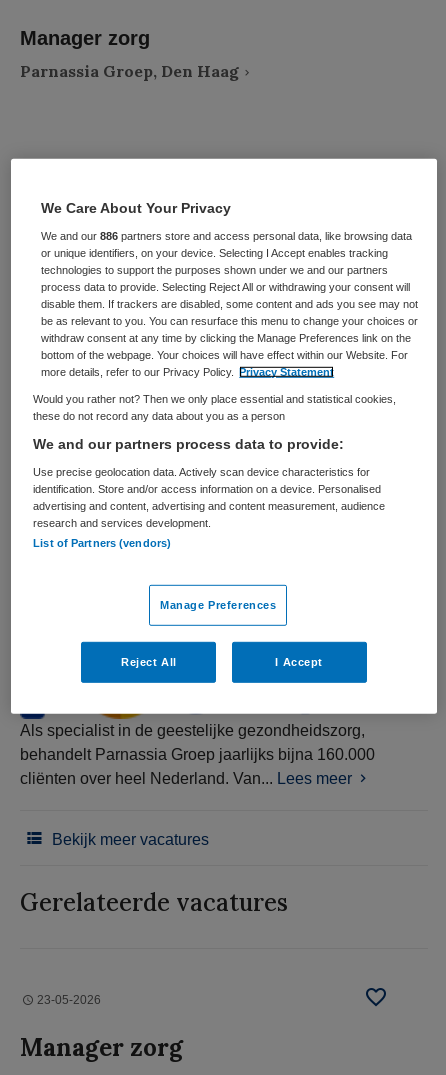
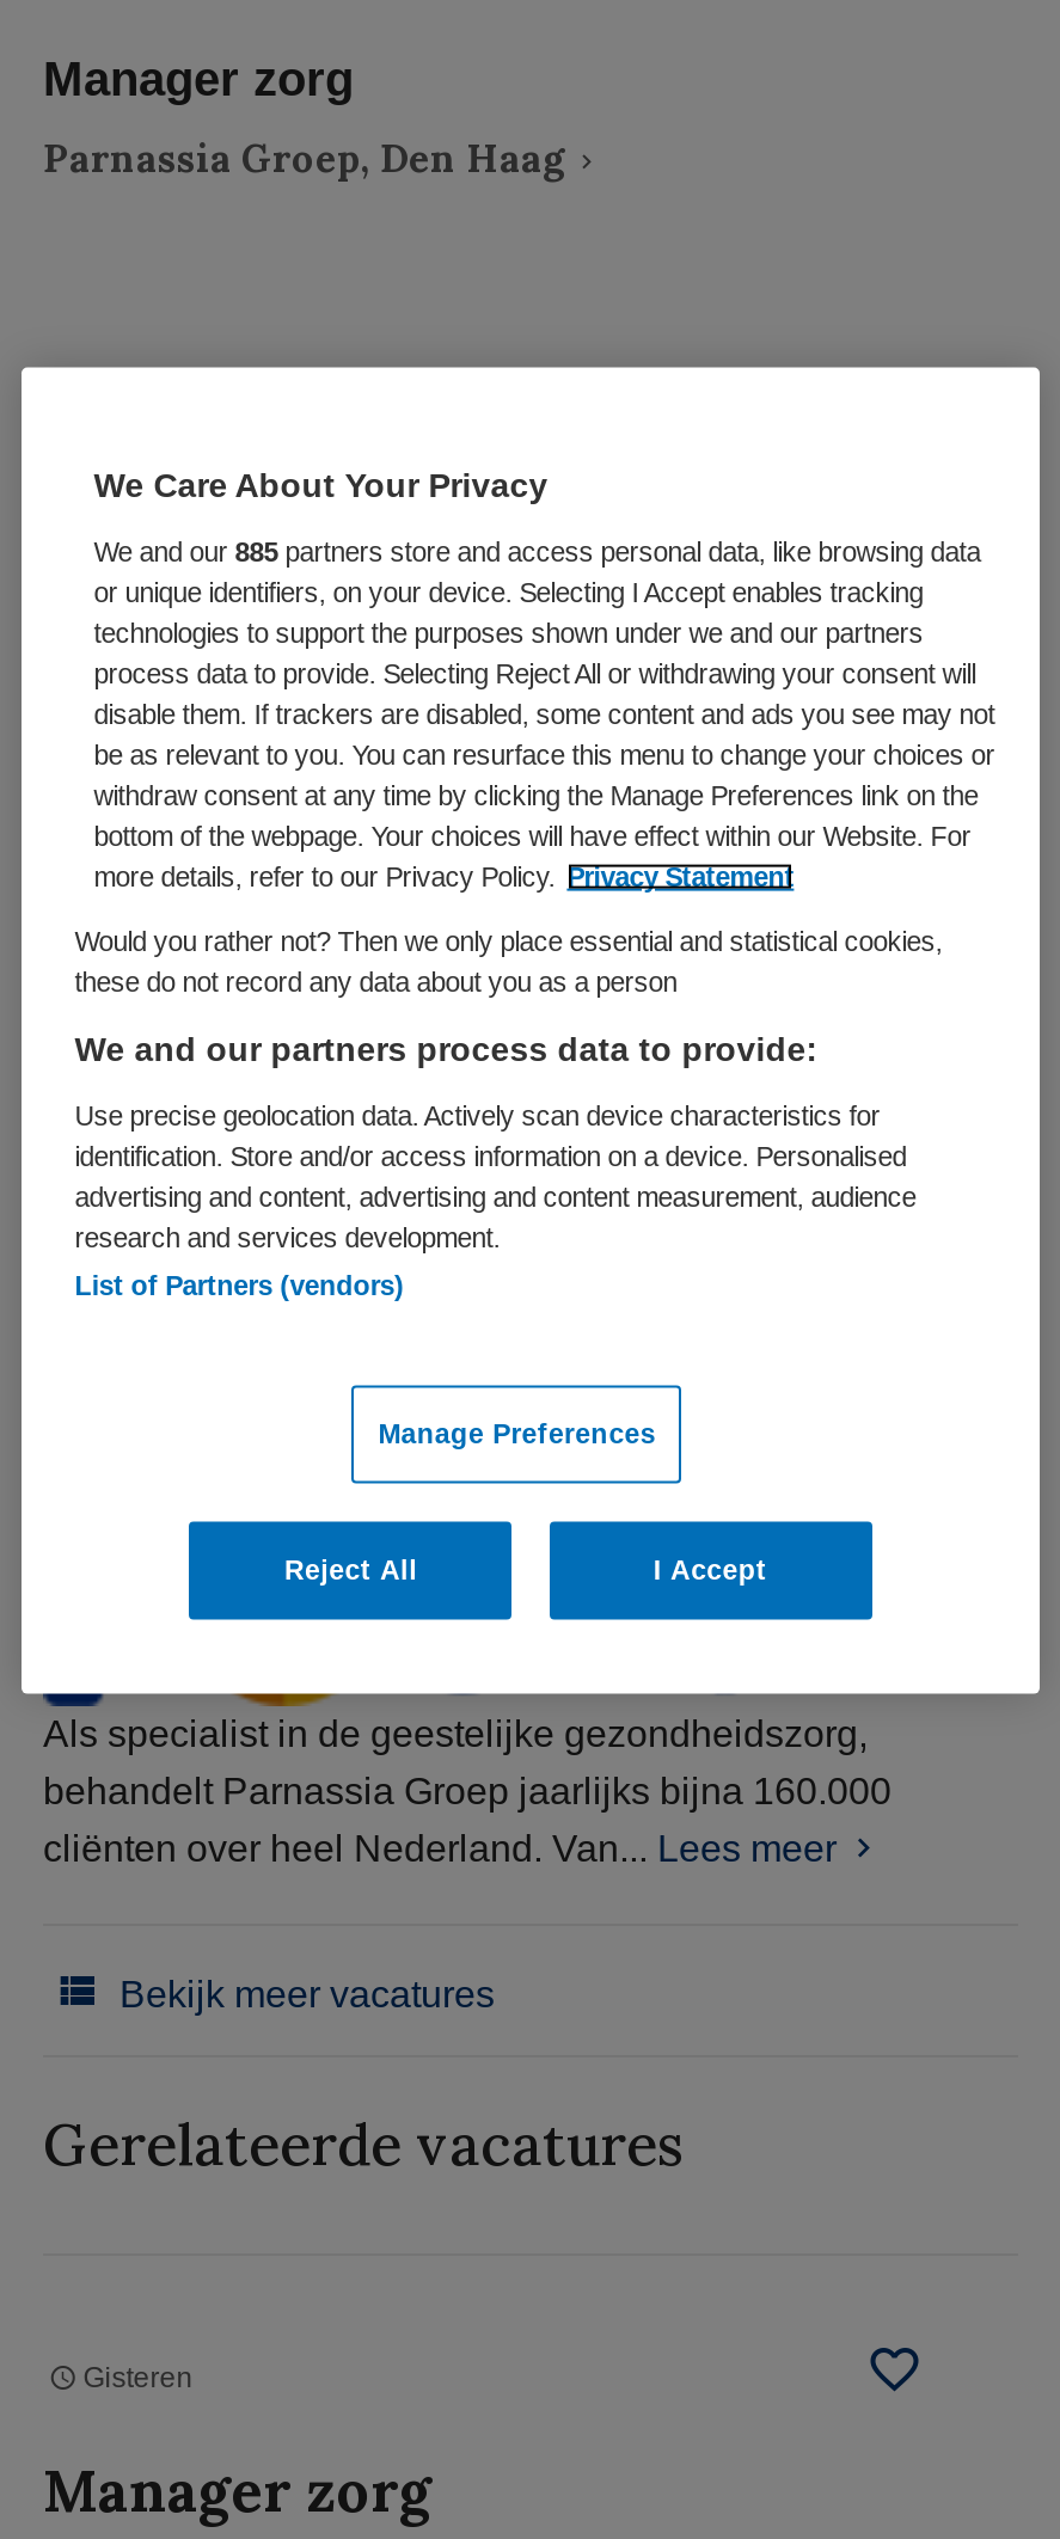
[41,230,412,242] We and our 886 partners store and access personal data, like browsing data -> [94,537,980,566] We and our 885 partners store and access personal data, like browsing data
[37,992,101,1006] 23-05-2026 -> [83,2360,193,2393] Gisteren

